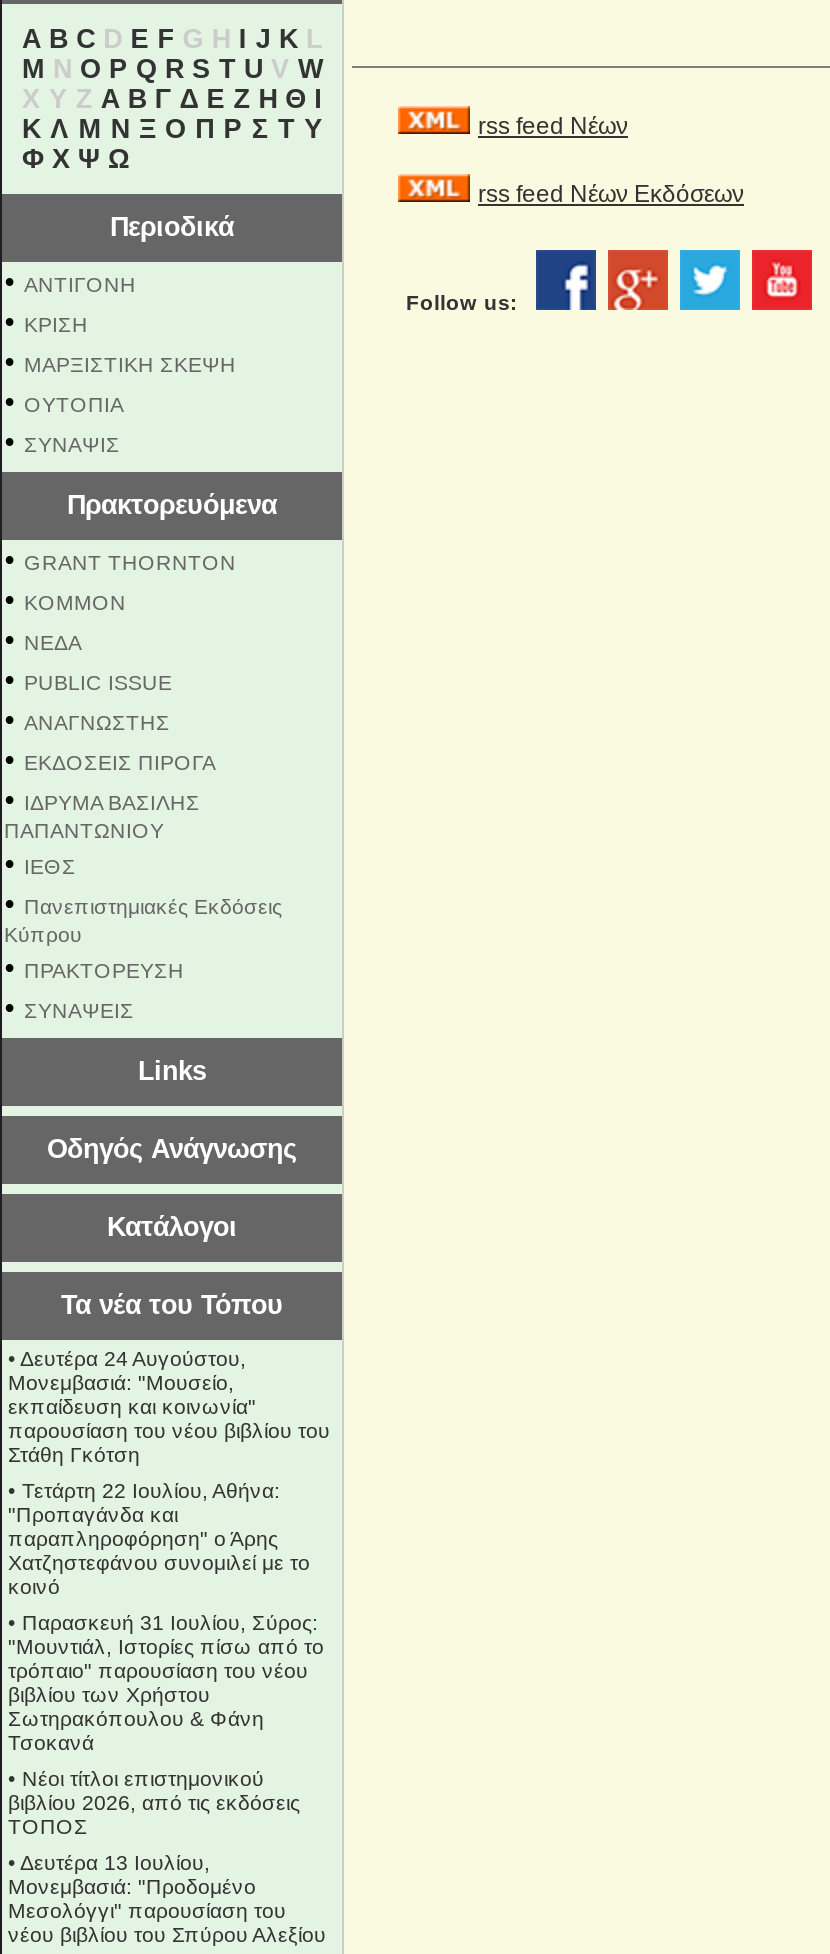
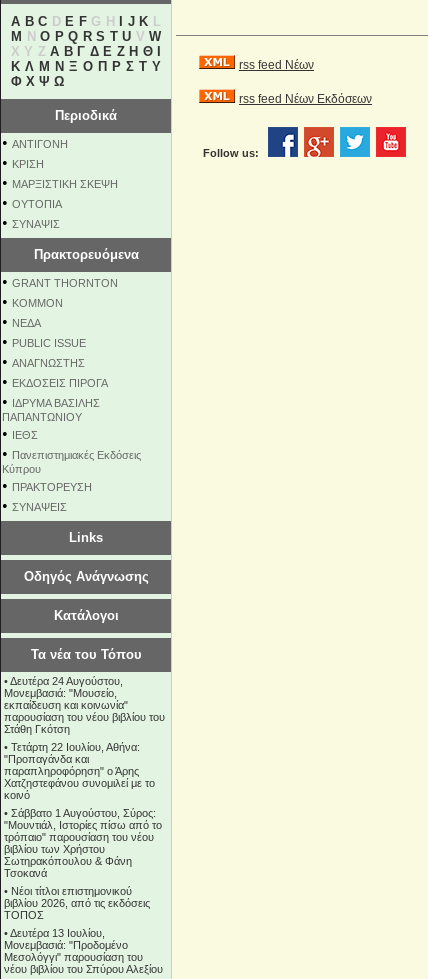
[8,1610,318,1634] • Παρασκευή 31 Ιουλίου, Σύρος: -> [4,807,156,819] • Σάββατο 1 Αυγούστου, Σύρος:

